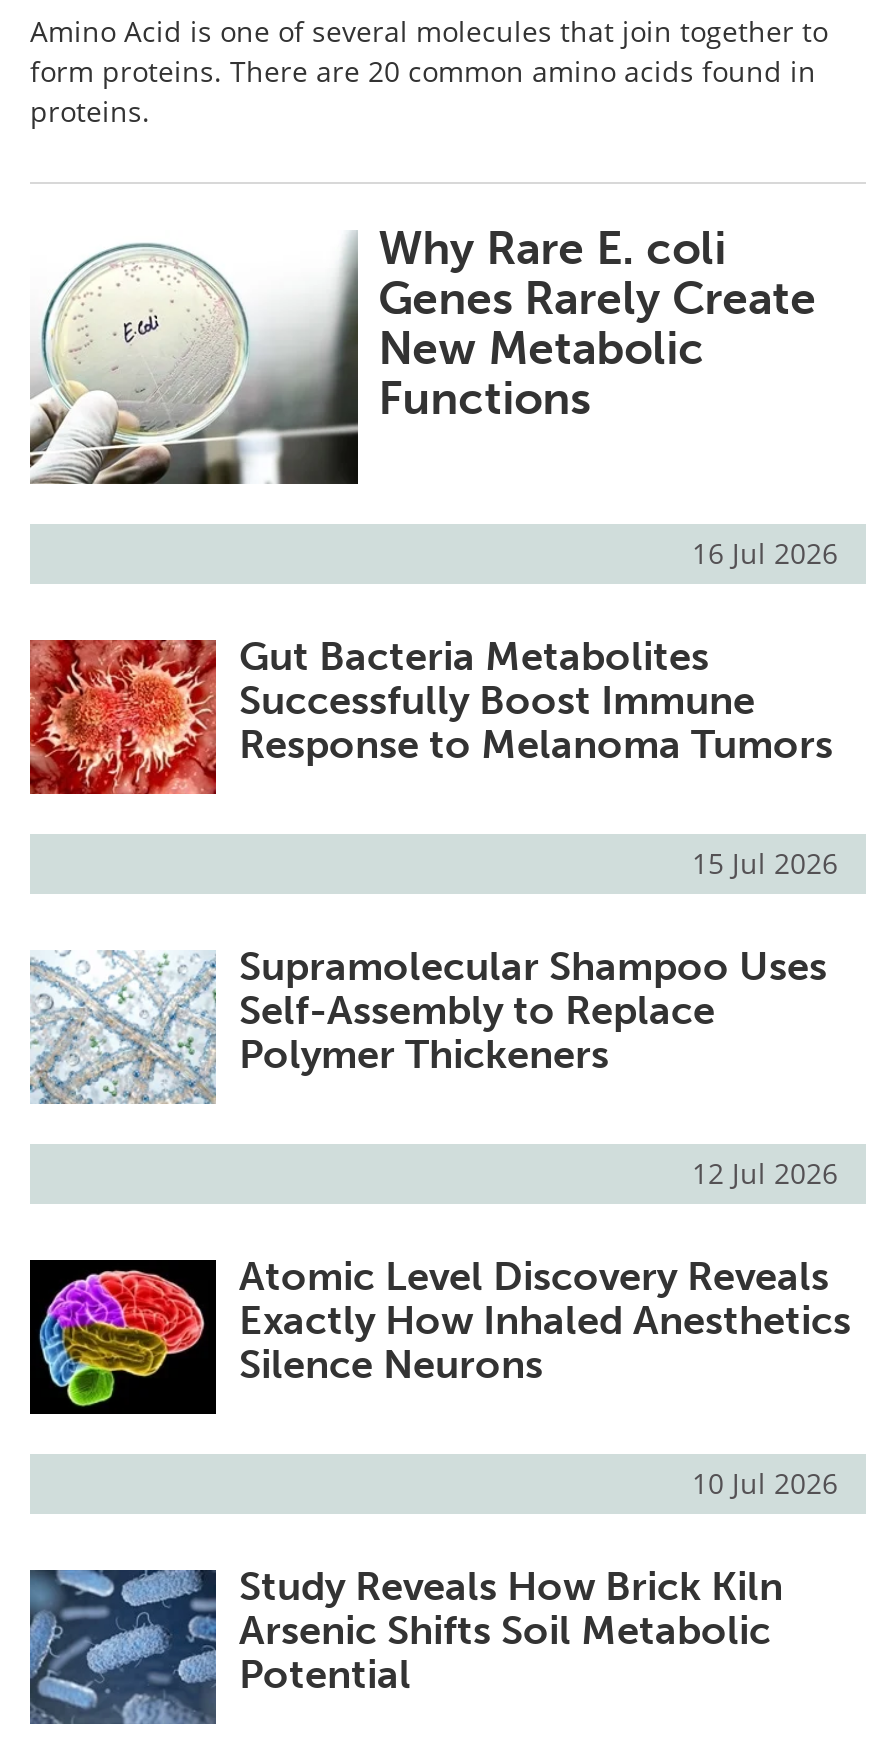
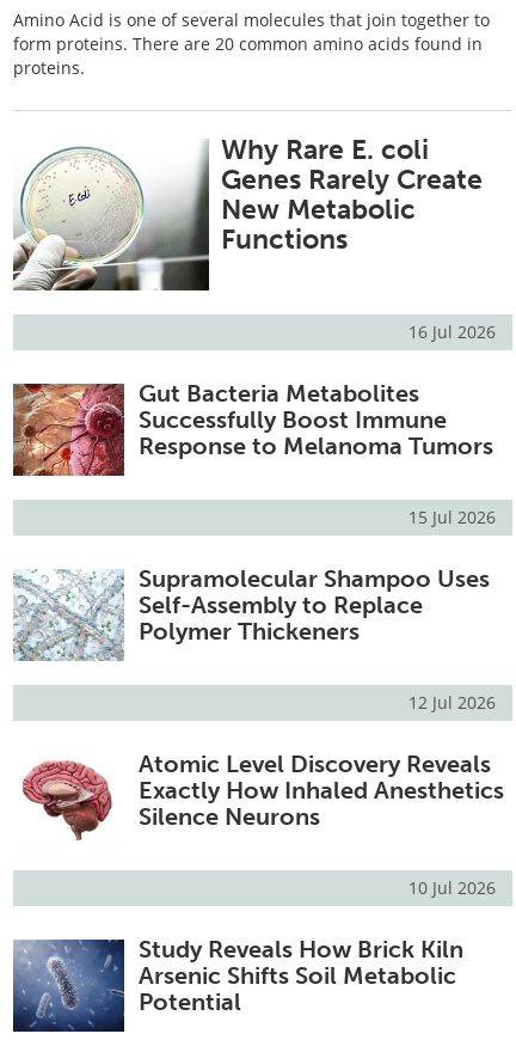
[30,638,218,796] [image] -> [13,383,125,477] [image]
[28,1258,218,1416] [image] -> [13,754,124,846] [image]
[30,1570,216,1726] [image] -> [13,938,125,1033] [image]

